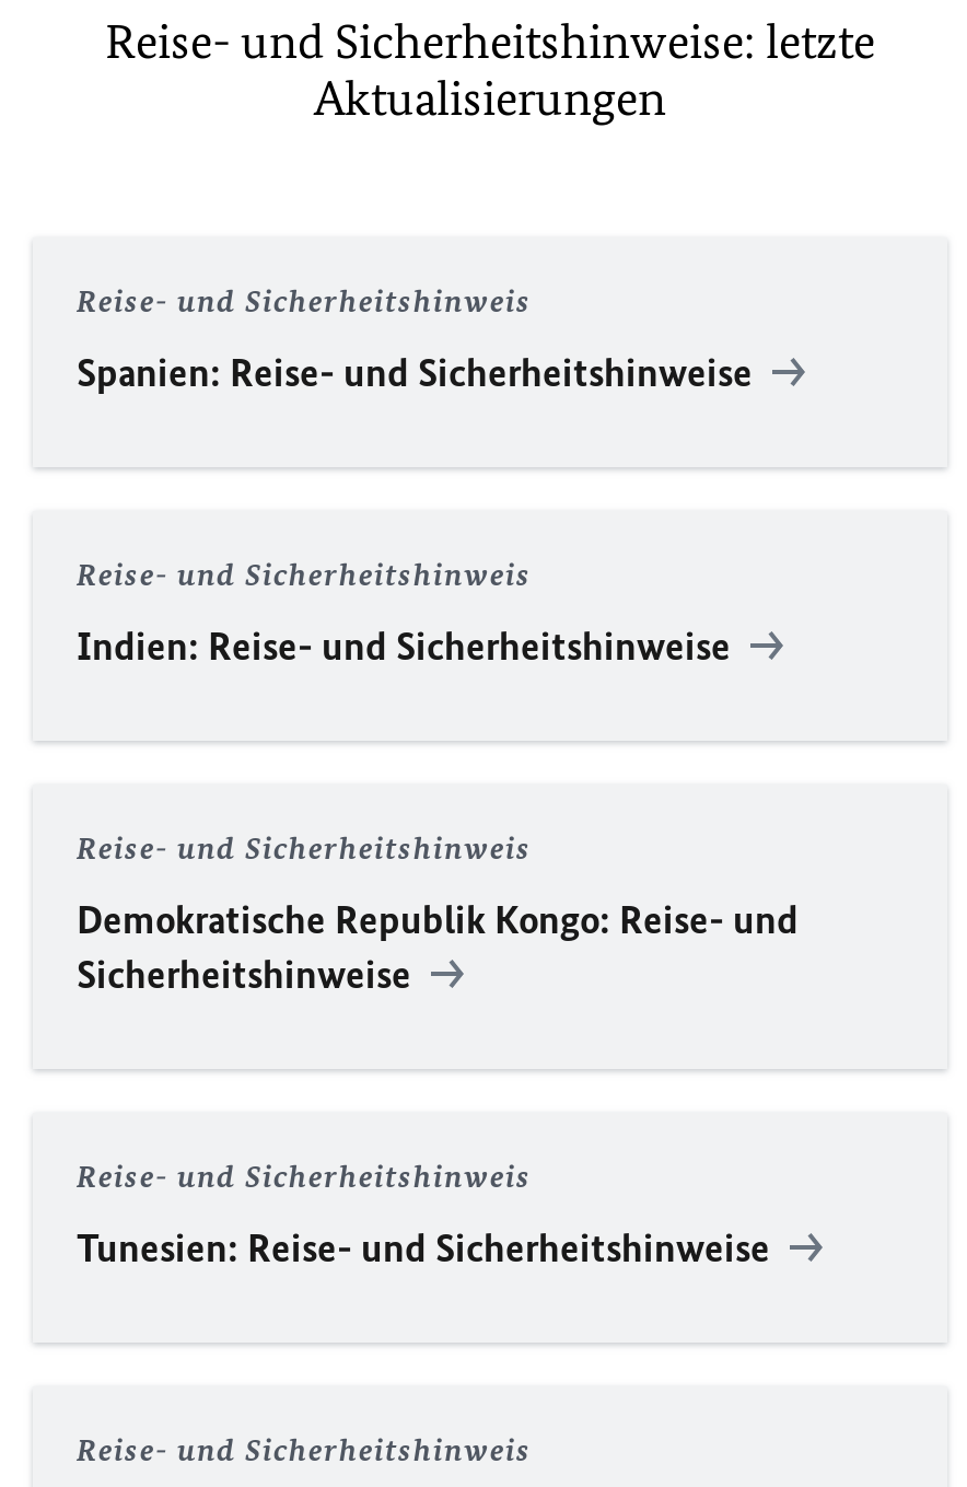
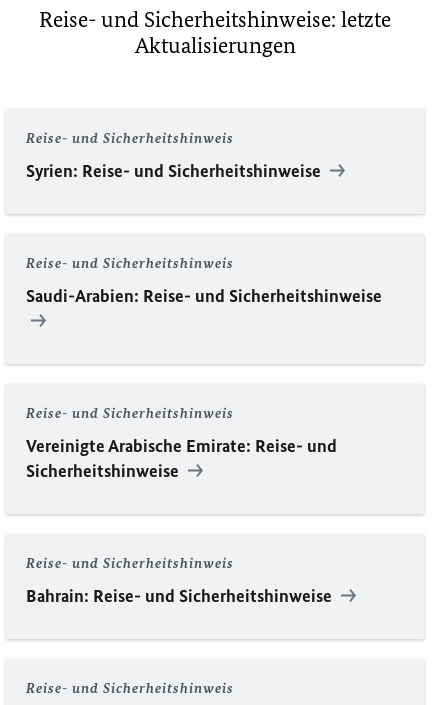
[77,349,761,397] Spanien: Reise- und Sicherheitshinweise -> [26,160,325,182] Syrien: Reise- und Sicherheitshinweise
[77,623,739,671] Indien: Reise- und Sicherheitshinweise -> [26,285,382,307] Saudi-Arabien: Reise- und Sicherheitshinweise
[77,896,799,944] Demokratische Republik Kongo: Reise- und -> [26,435,337,457] Vereinigte Arabische Emirate: Reise- und
[77,1224,779,1273] Tunesien: Reise- und Sicherheitshinweise -> [26,585,336,607] Bahrain: Reise- und Sicherheitshinweise

